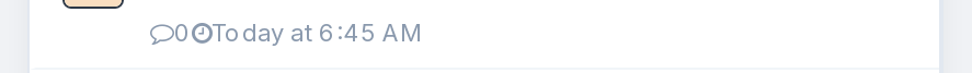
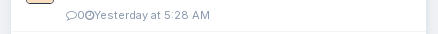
[211,17,422,48] Today at 6:45 AM -> [94,8,210,22] Yesterday at 5:28 AM

